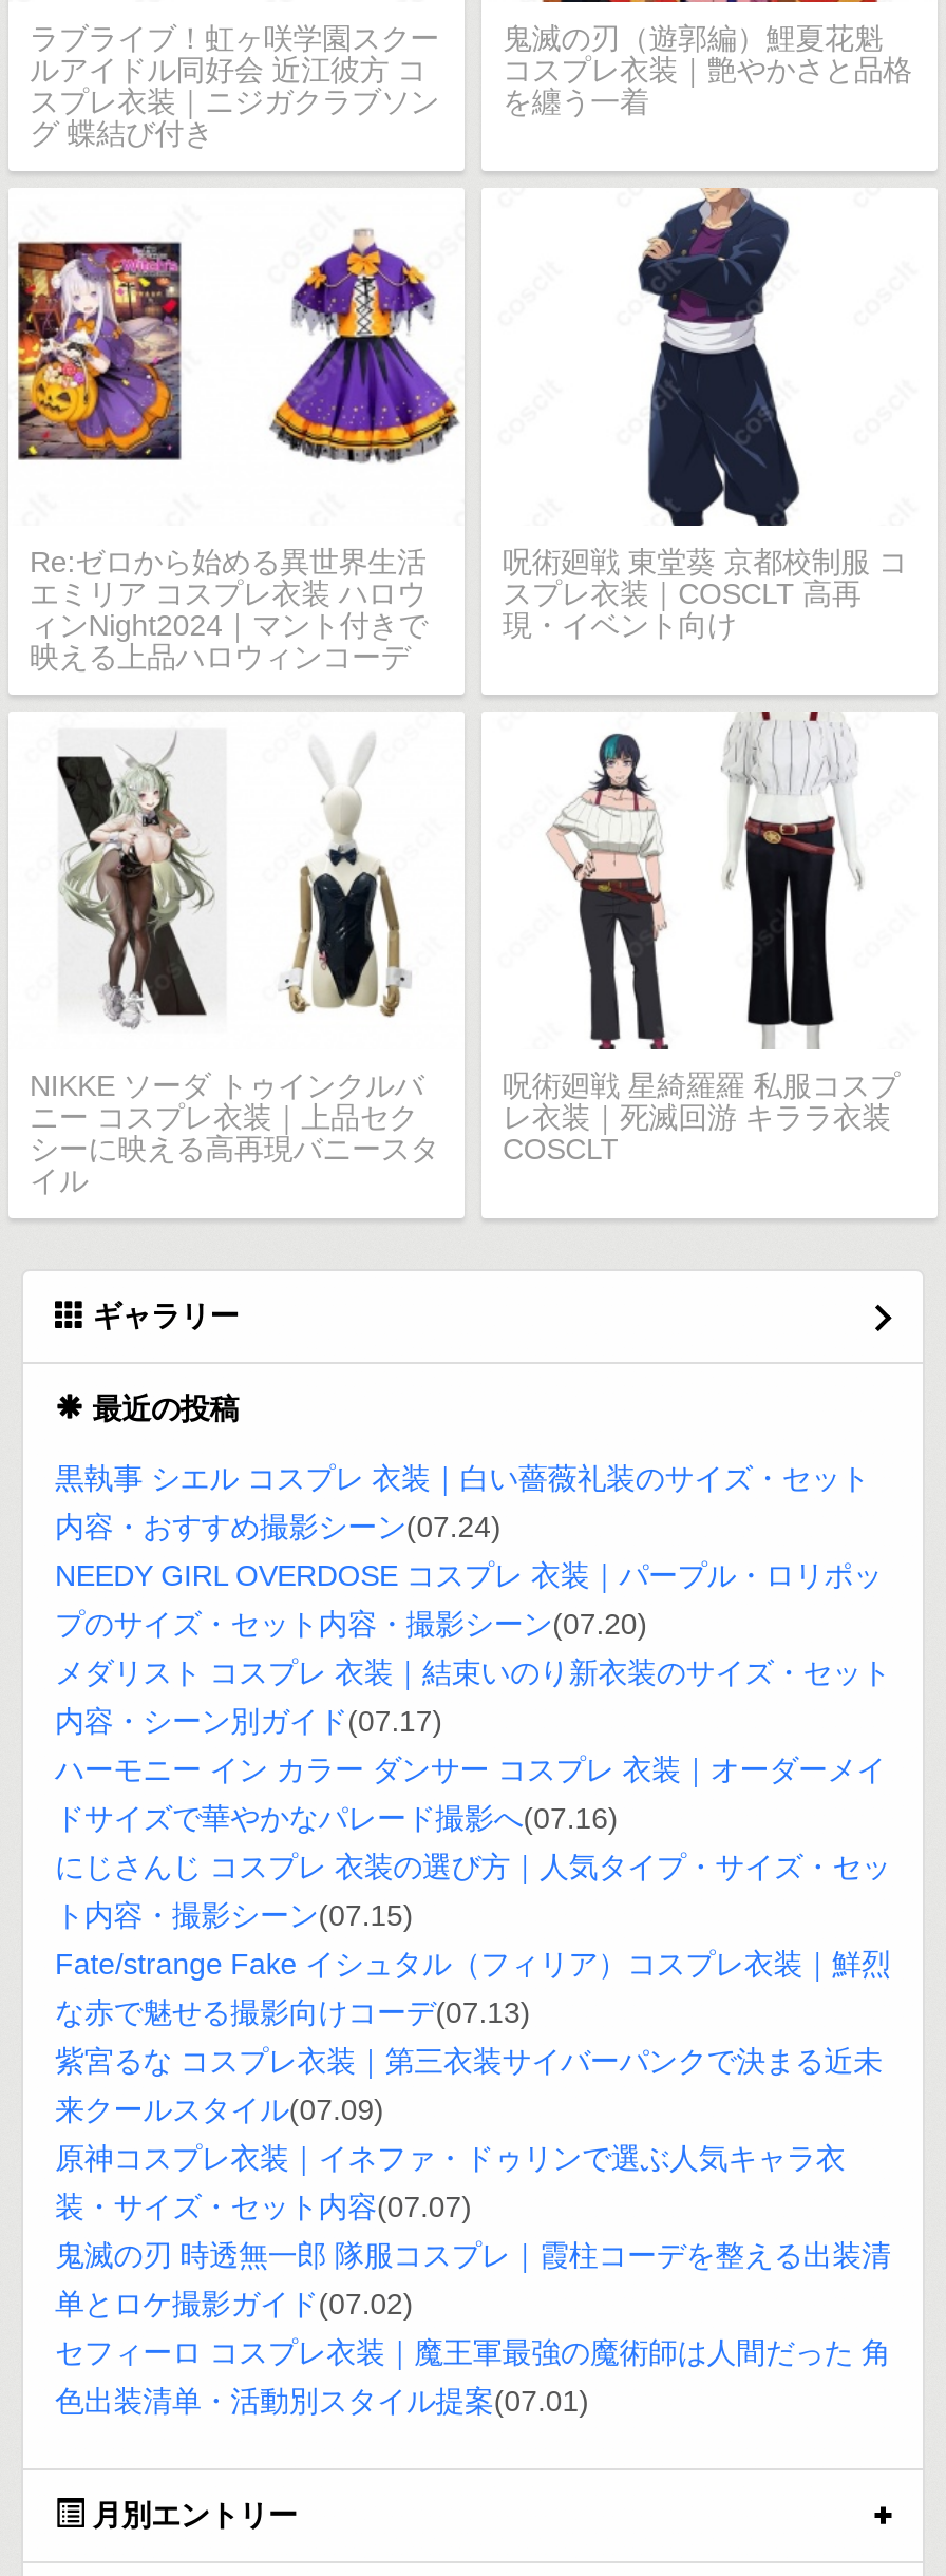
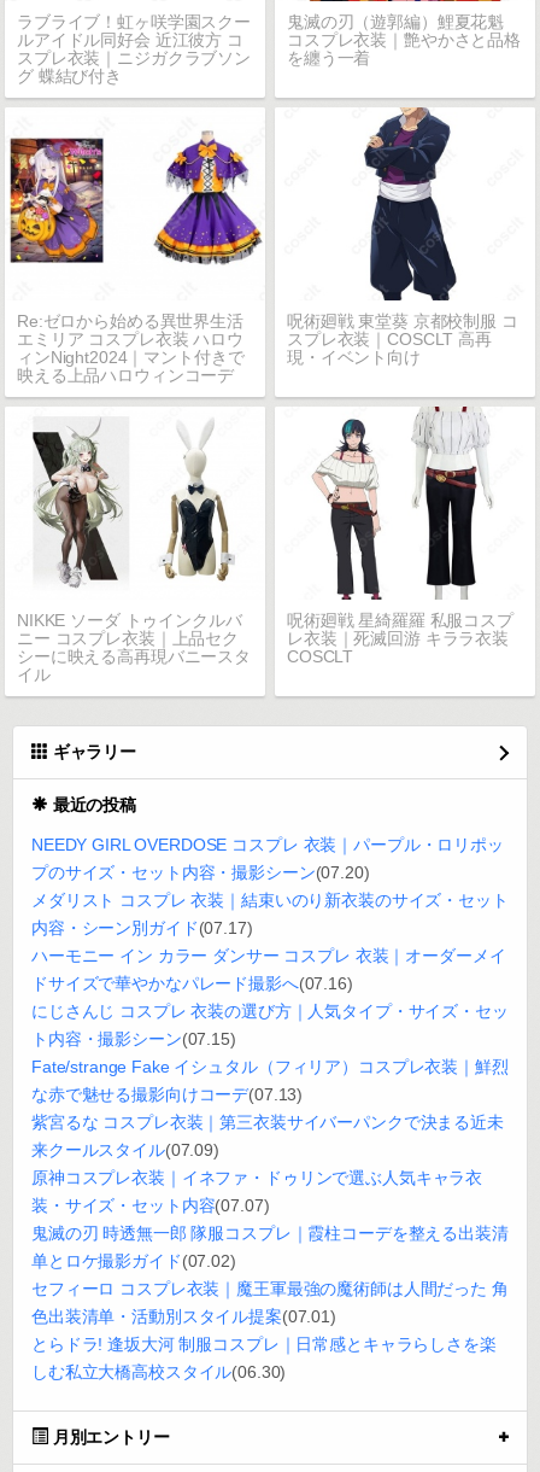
[55,1460,870,1543] 黒執事 シエル コスプレ 衣装｜白い薔薇礼装のサイズ・セット | 内容・おすすめ撮影シーン(07.24) -> none
moved [55,1557,891,2417] -> [31,834,508,1326]: NEEDY GIRL OVERDOSE コスプレ 衣装｜パープル・ロリポッ | プのサイズ・セット内容・撮影シーン(07.20) | メダリスト コスプレ 衣装｜結束いのり新衣装のサイズ・セット | ... | セフィーロ コスプレ衣装｜魔王軍最強の魔術師は人間だった 角 | 色出装清单・活動別スタイル提案(07.01)
none -> [31,1334,496,1381] とらドラ! 逢坂大河 制服コスプレ｜日常感とキャラらしさを楽 | しむ私立大橋高校スタイル(06.30)

